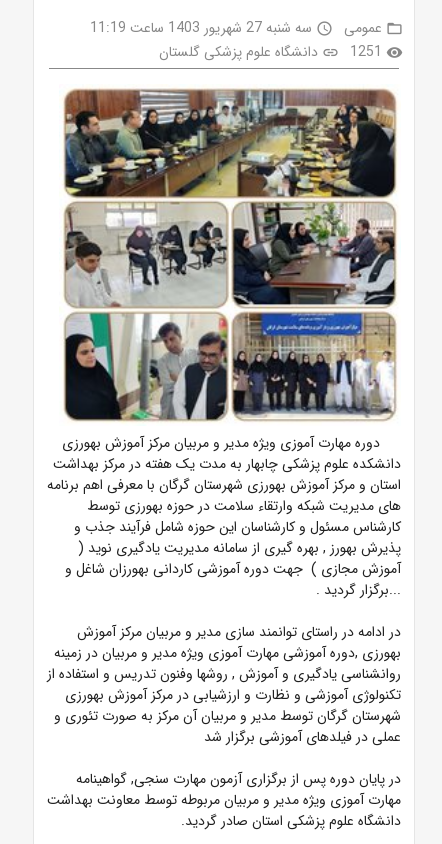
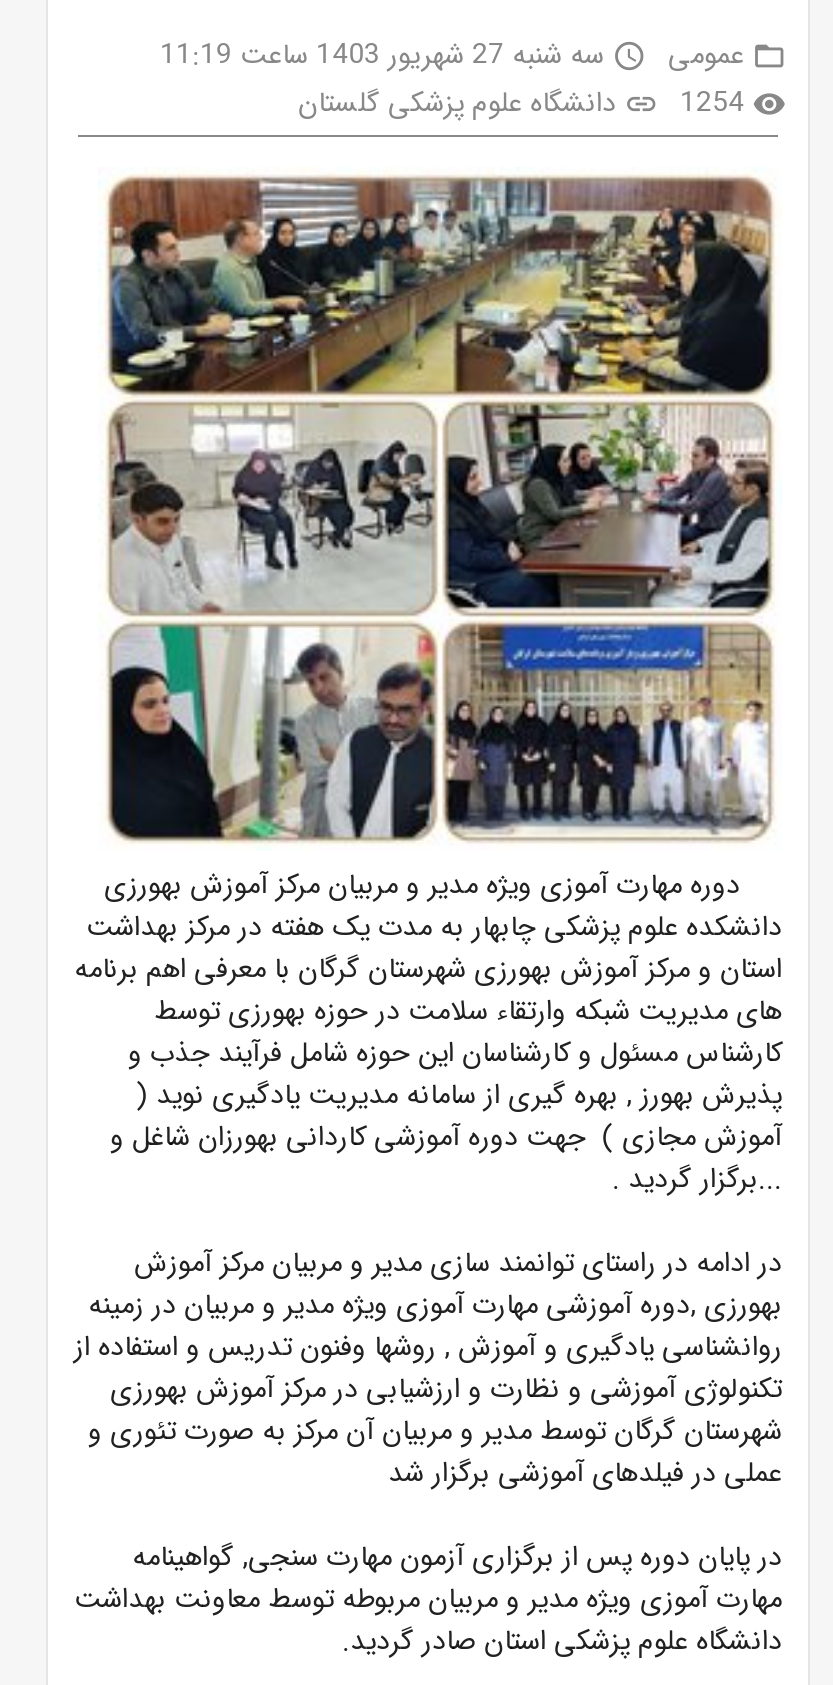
[350,41,382,63] 1251 -> [680,81,744,125] 1254

